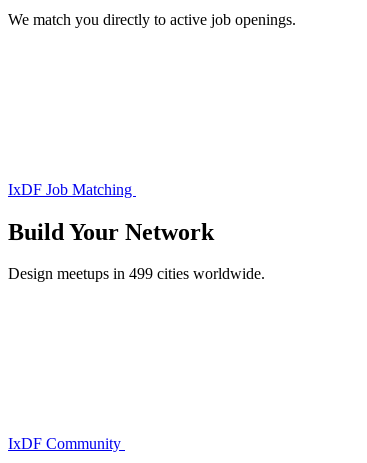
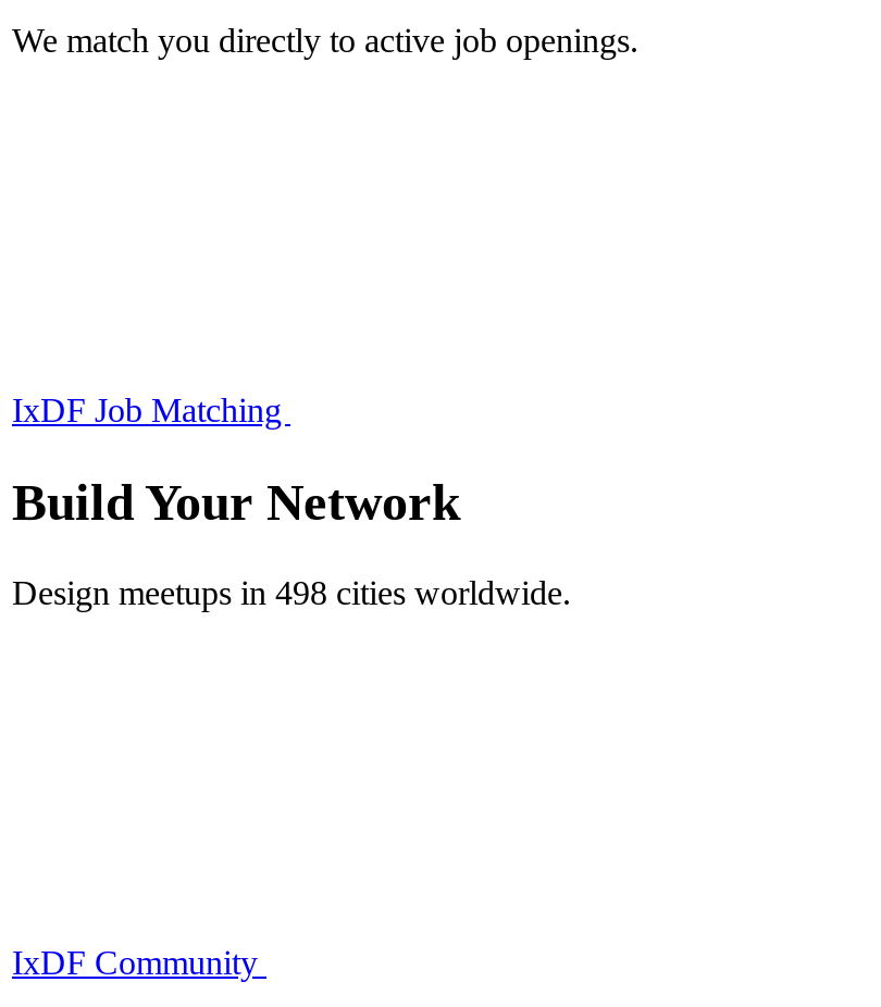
[8,265,265,282] Design meetups in 499 cities worldwide. -> [12,575,571,612] Design meetups in 498 cities worldwide.

